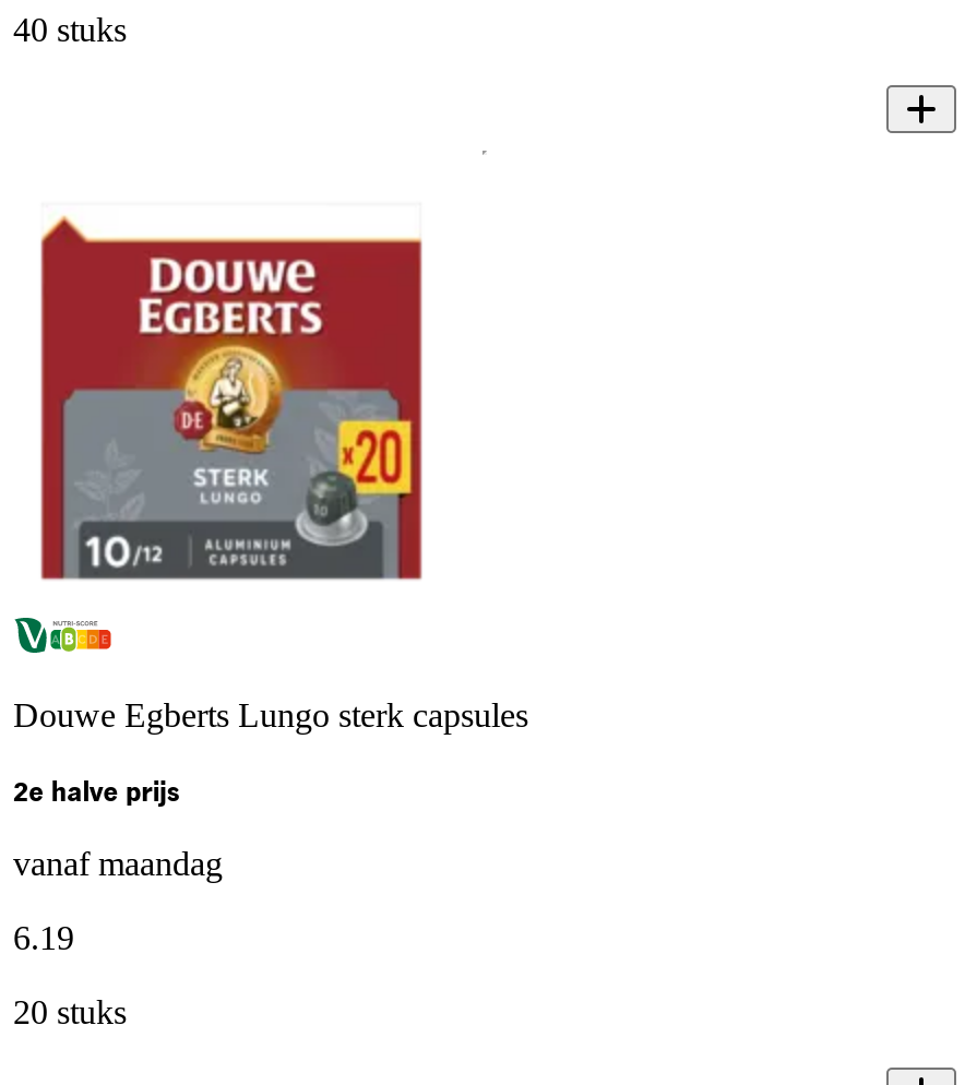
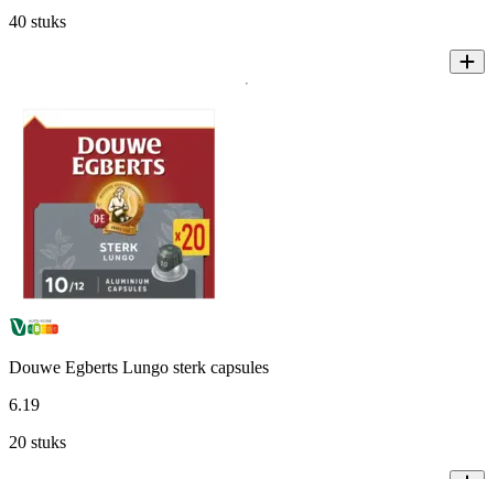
[13,782,223,883] 2e halve prijs | vanaf maandag -> none

